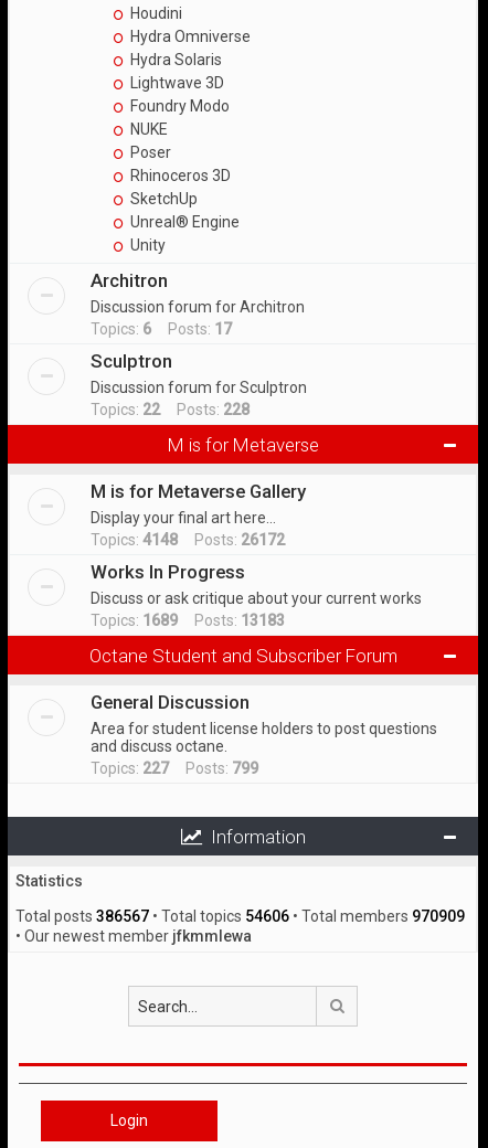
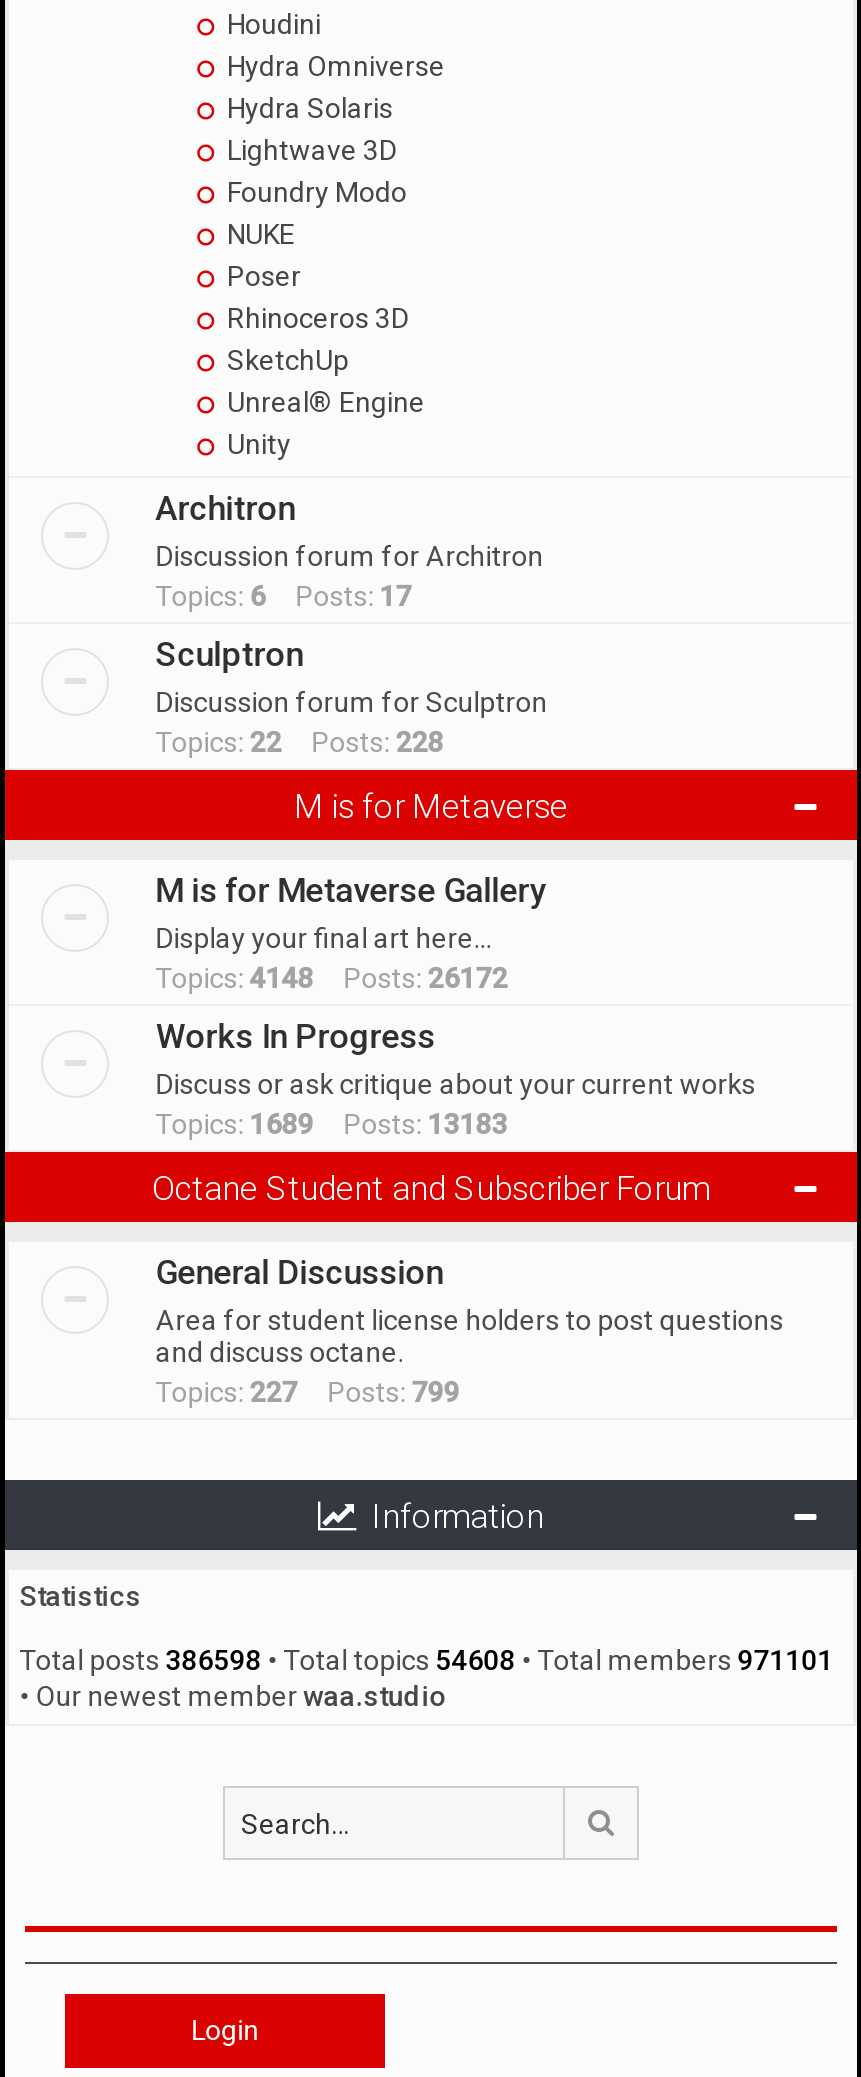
[16,907,465,925] Total posts 386567 • Total topics 54606 • Total members 970909 -> [19,1644,833,1676] Total posts 386598 • Total topics 54608 • Total members 971101
[16,927,252,945] • Our newest member jfkmmlewa -> [19,1680,447,1712] • Our newest member waa.studio

